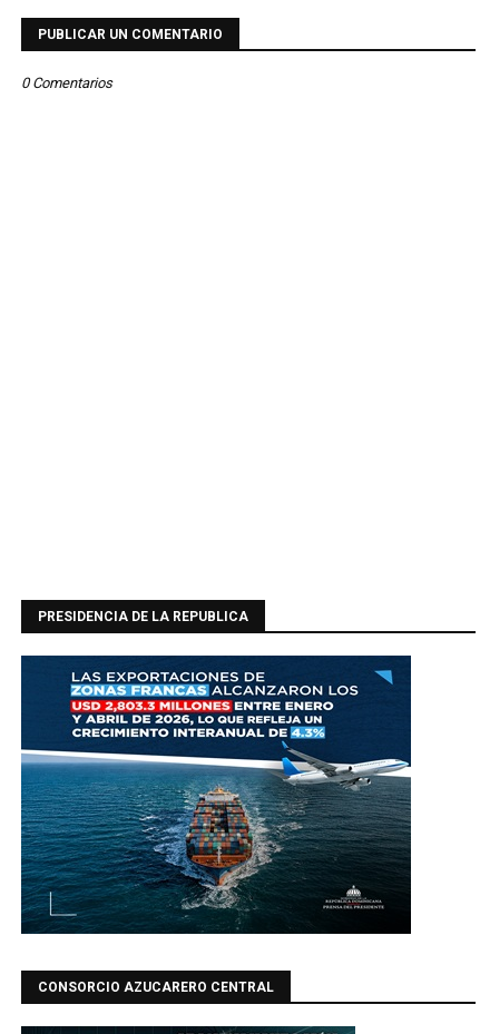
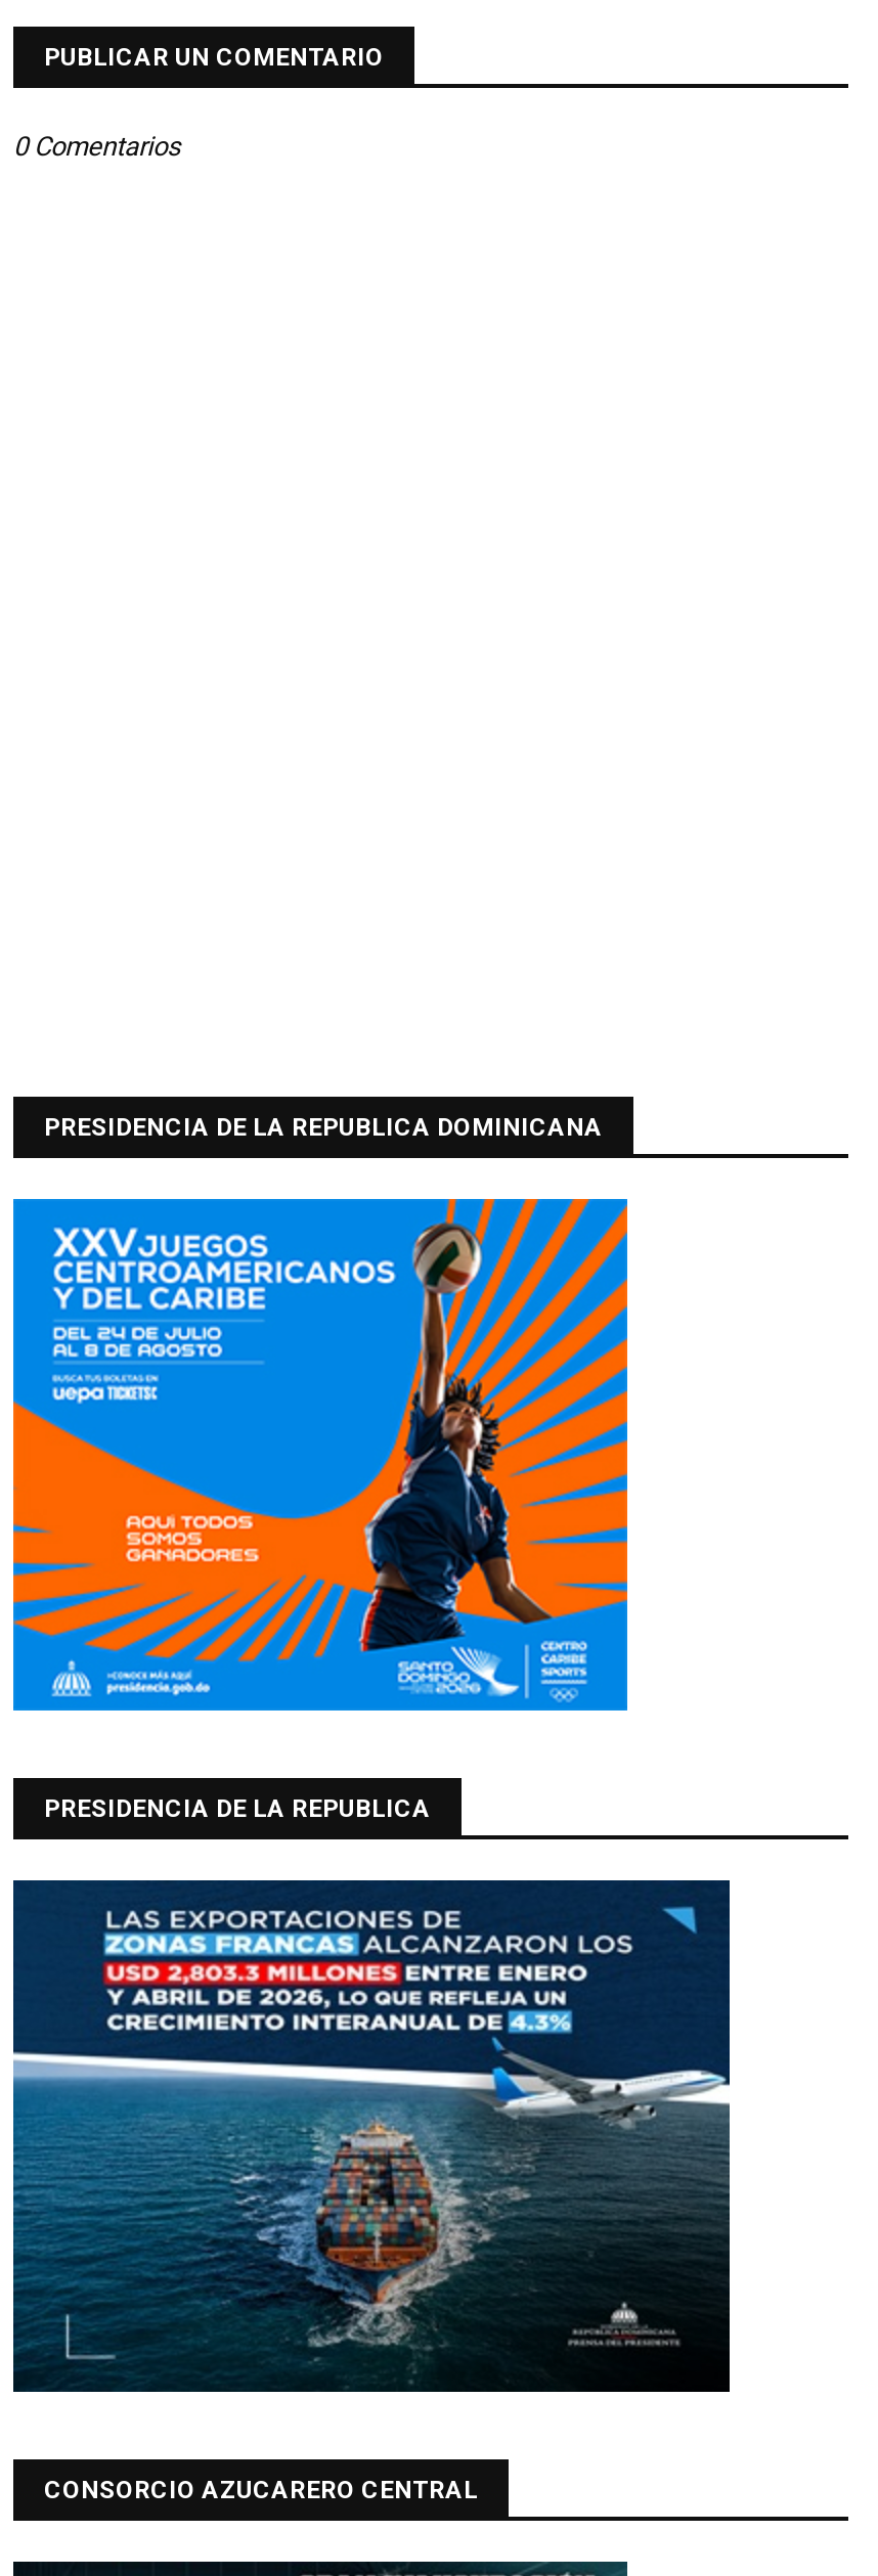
none -> [11,1197,629,1713] [image]
none -> [44,1113,603,1142] PRESIDENCIA DE LA REPUBLICA DOMINICANA

